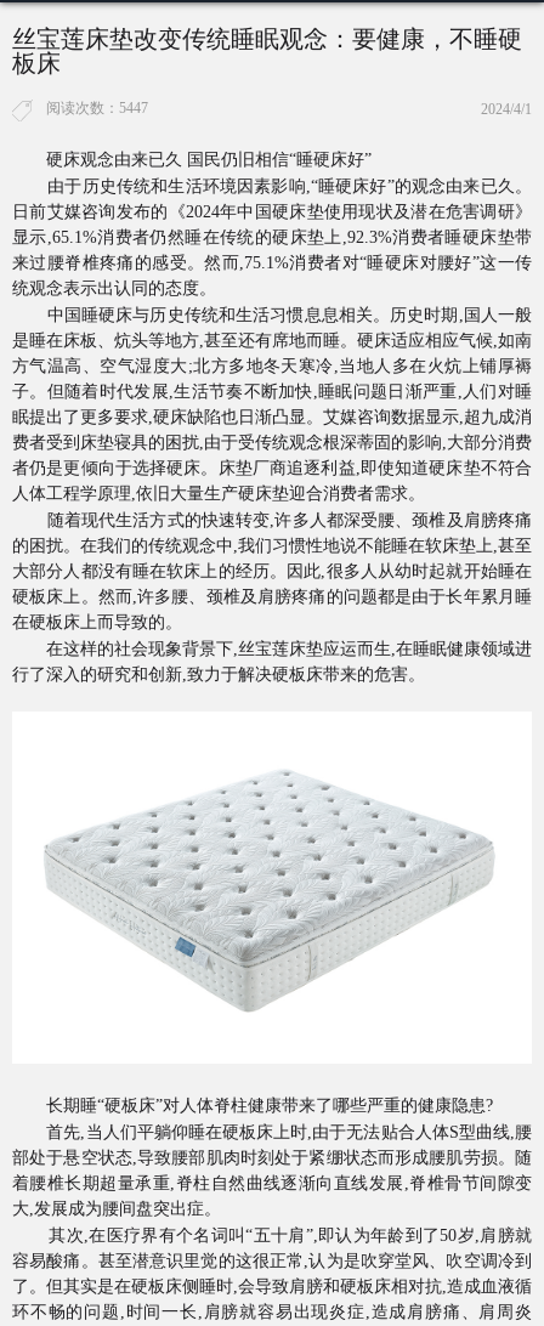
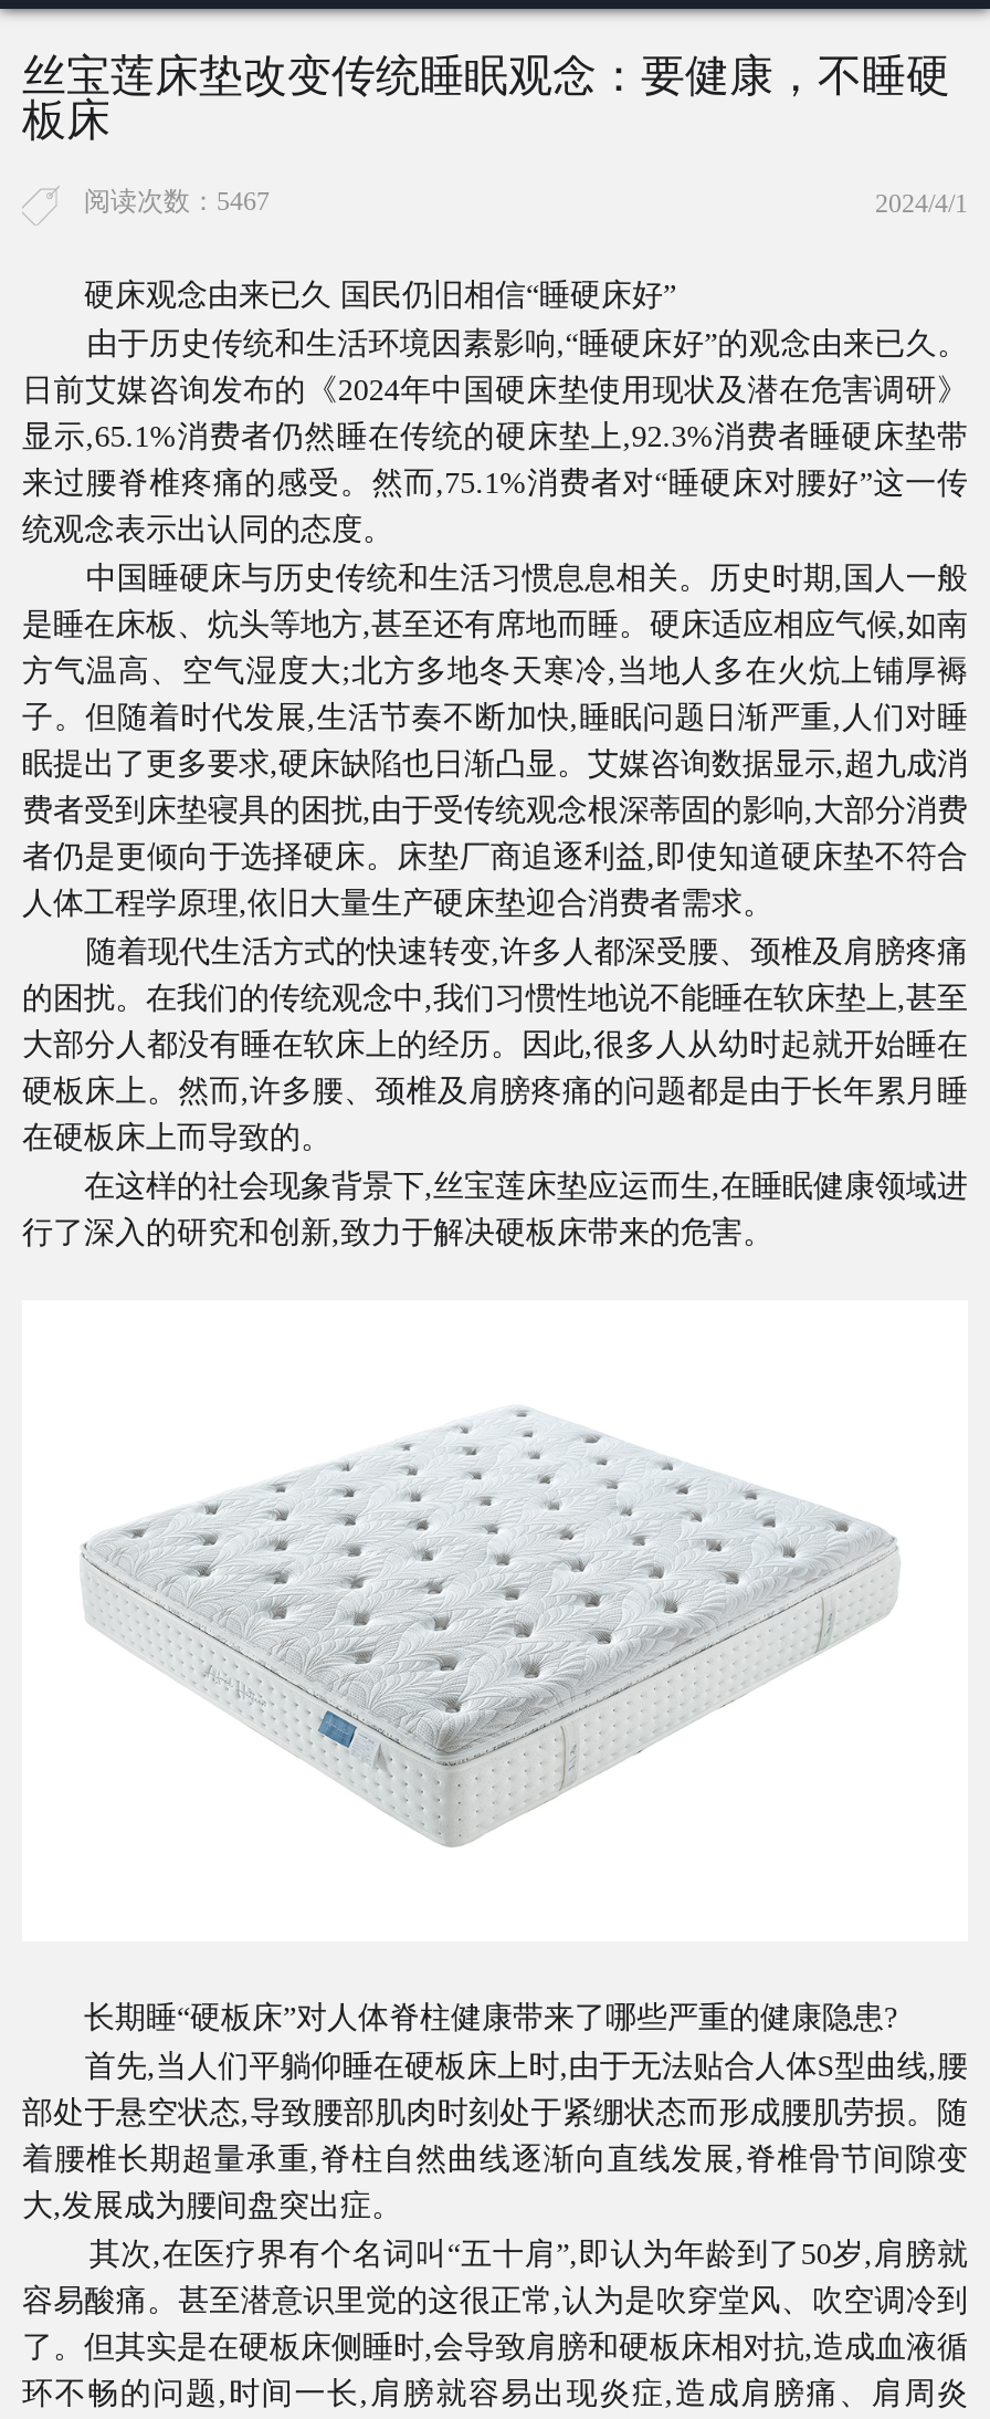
[46,100,148,117] 阅读次数：5447 -> [84,186,270,217] 阅读次数：5467

